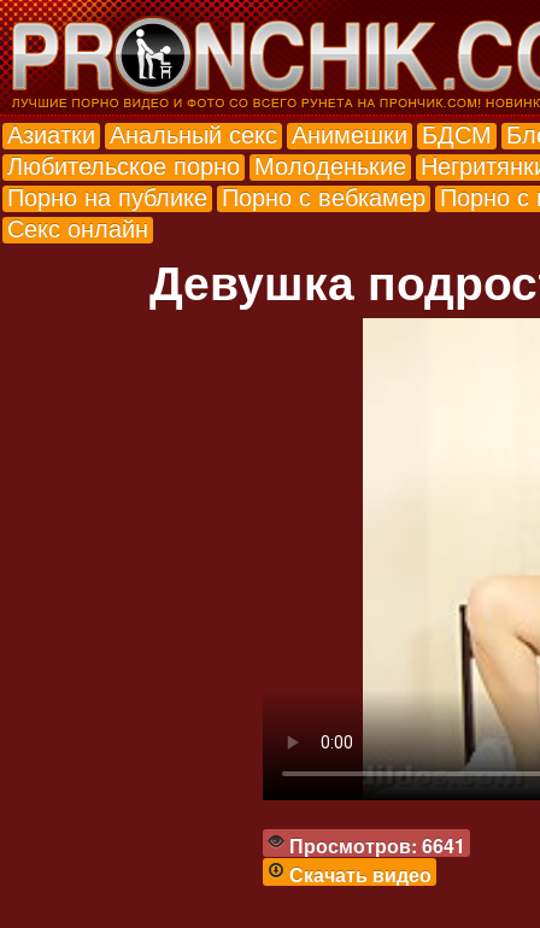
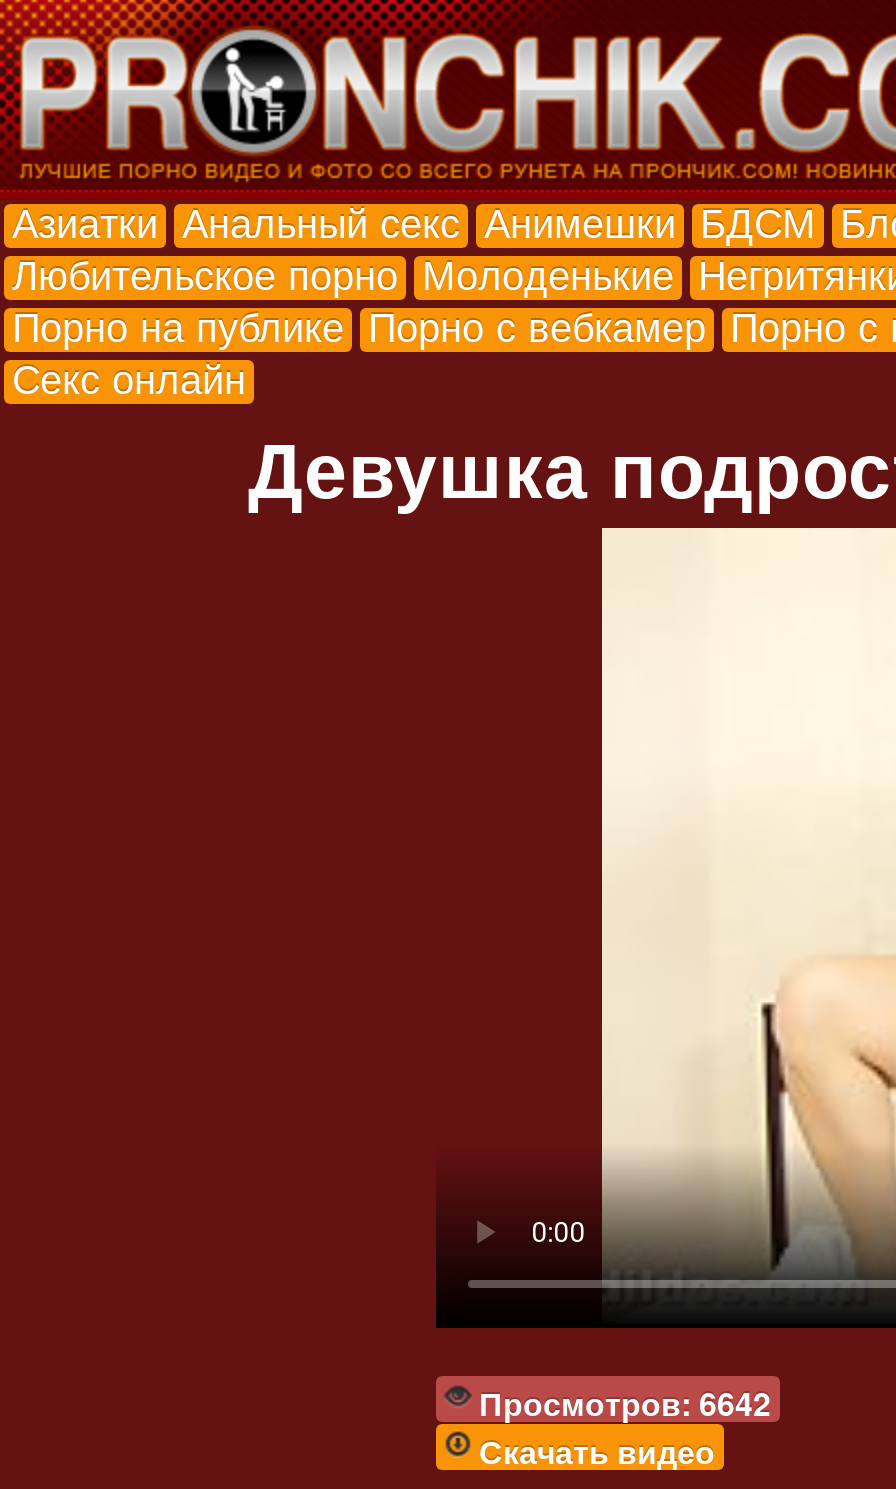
[284,832,465,859] Просмотров: 6641 -> [471,1380,771,1426] Просмотров: 6642

